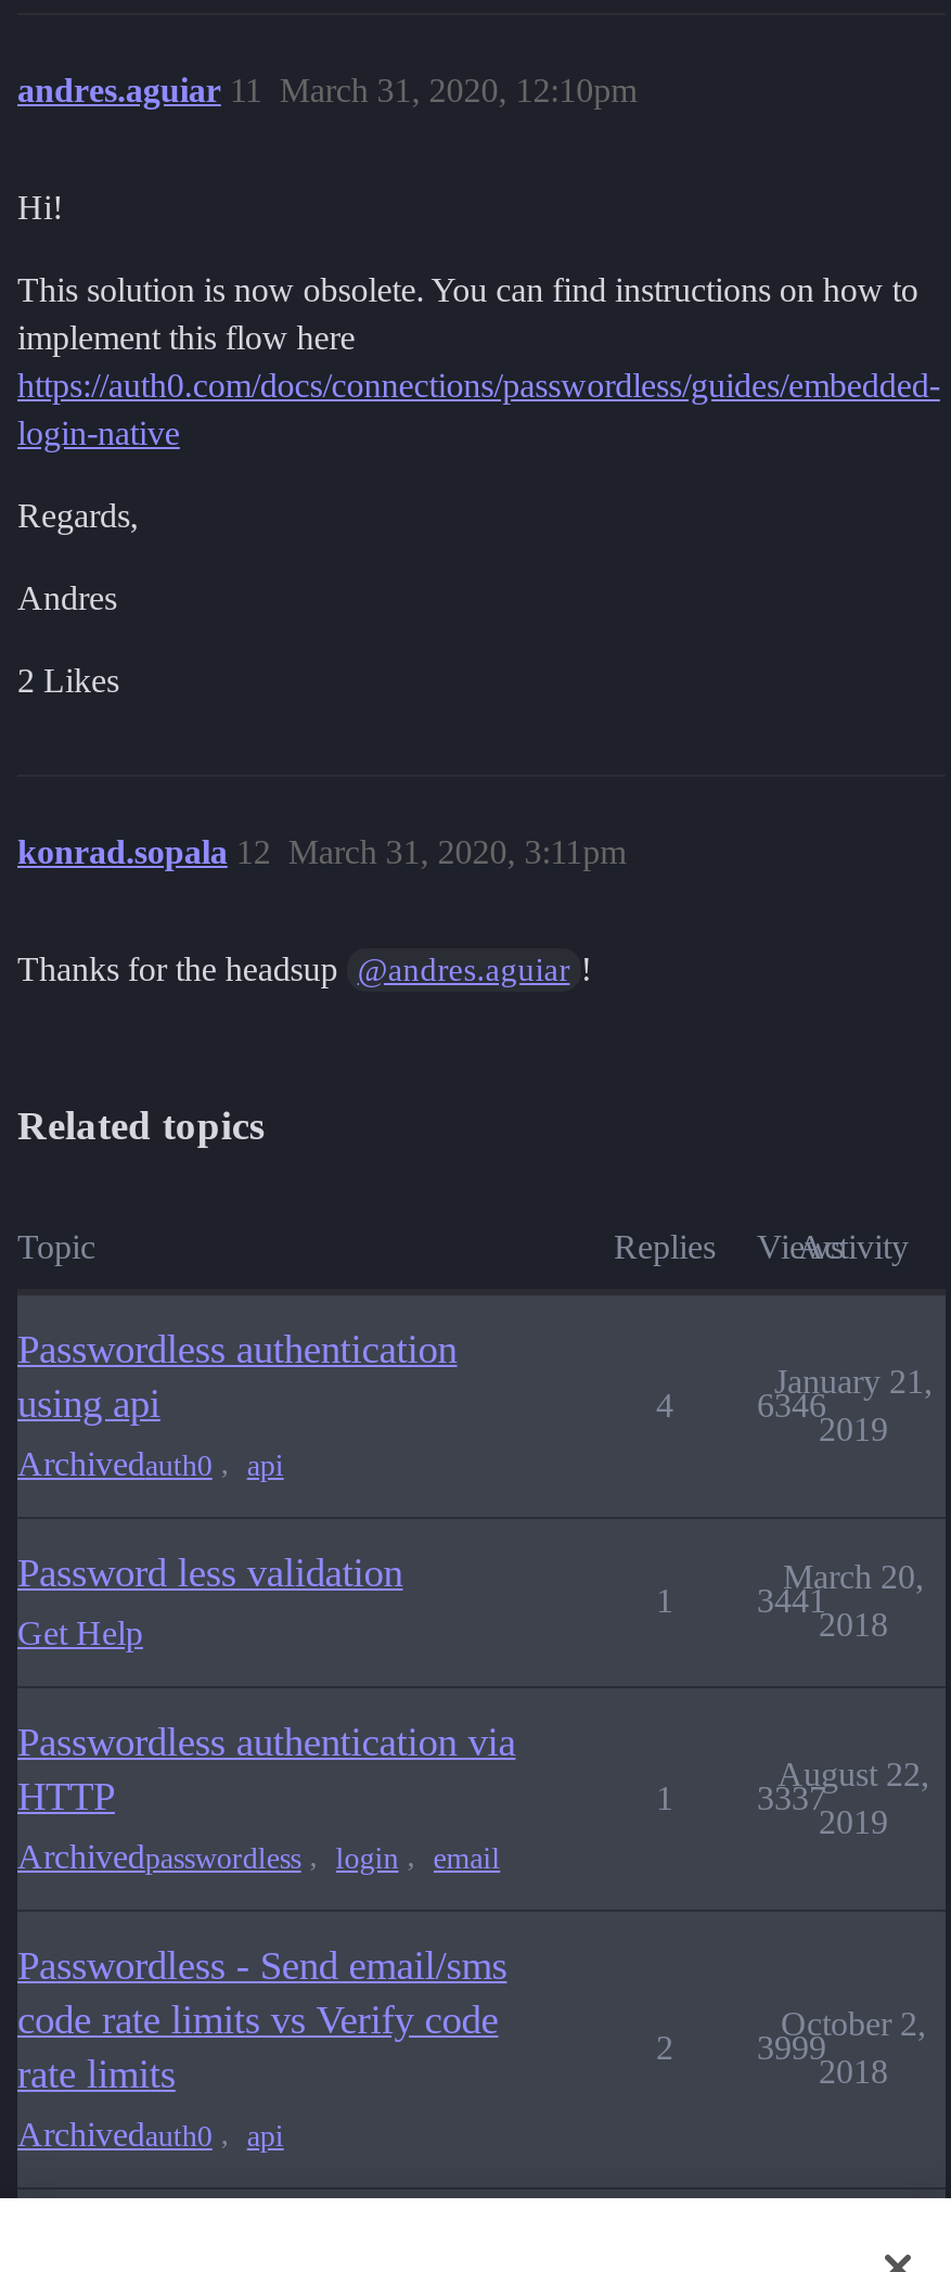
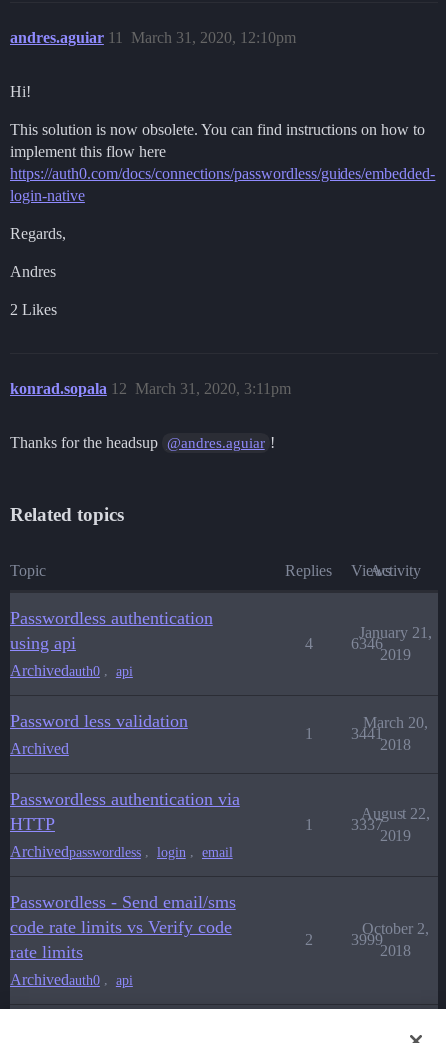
[17,1614,143,1651] Get Help -> [10,740,69,757] Archived

